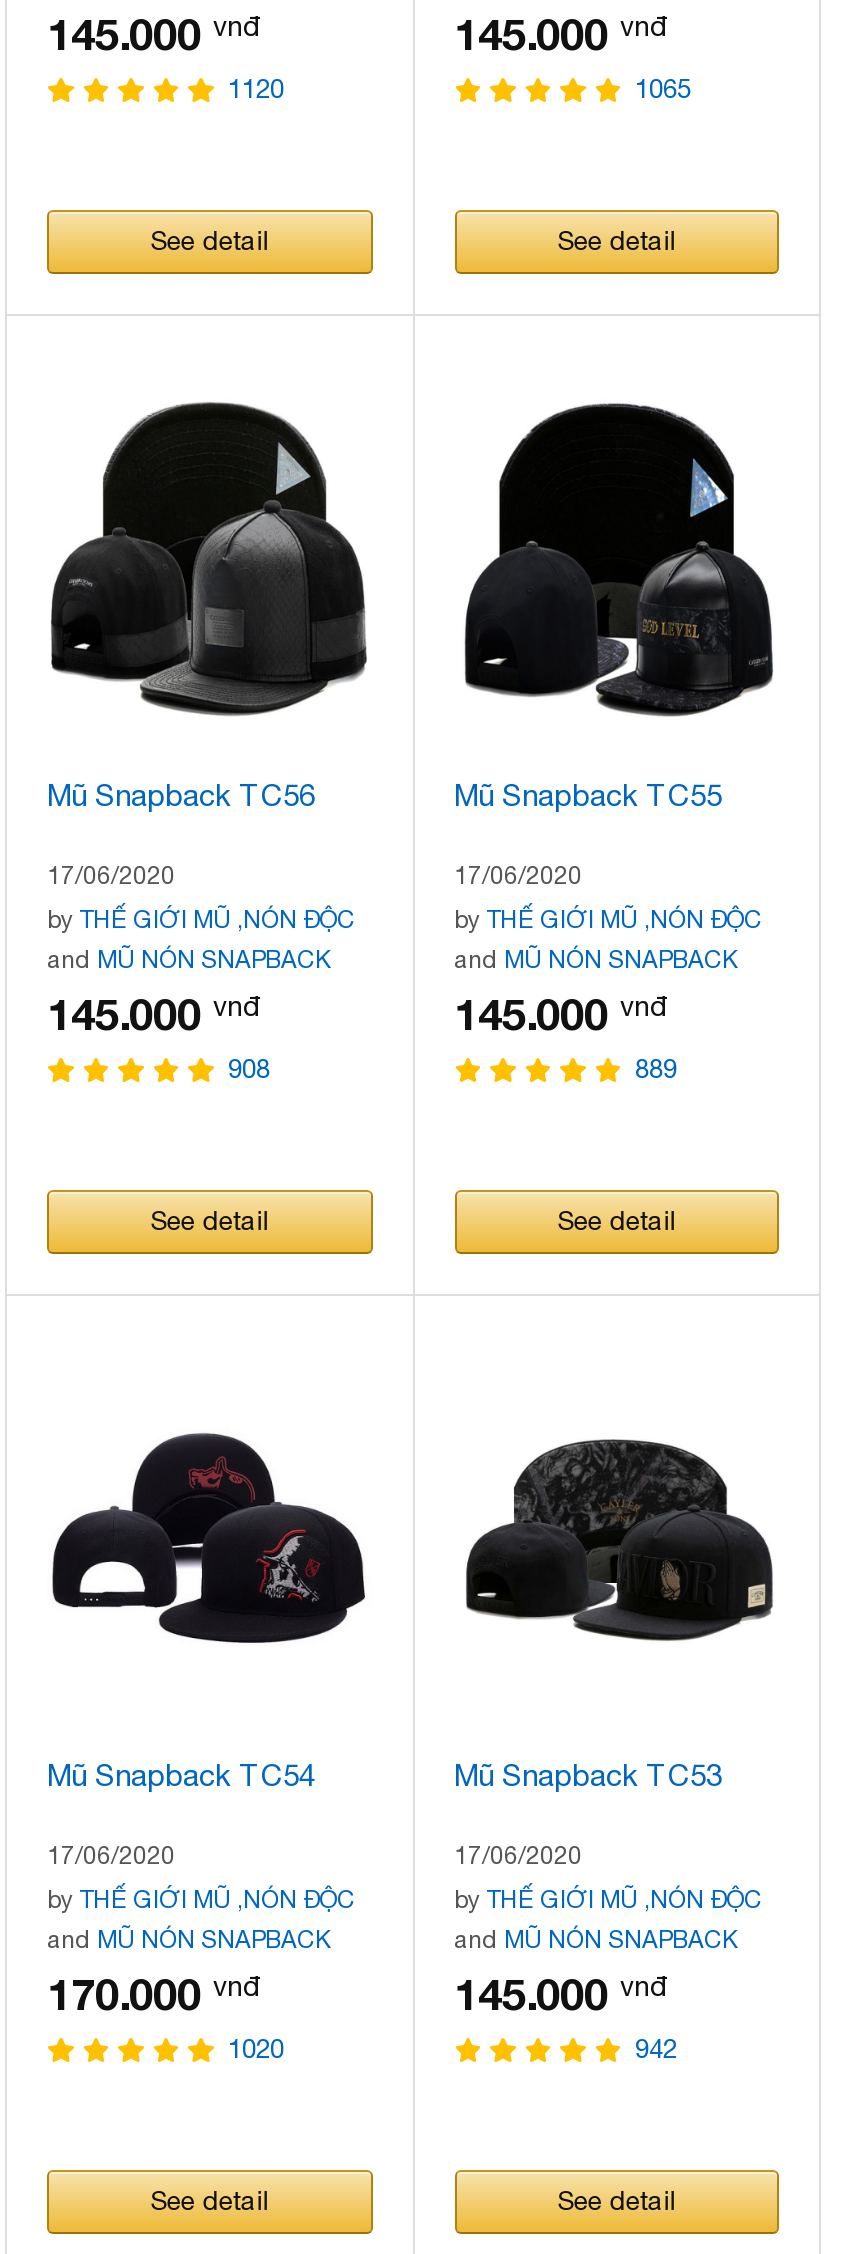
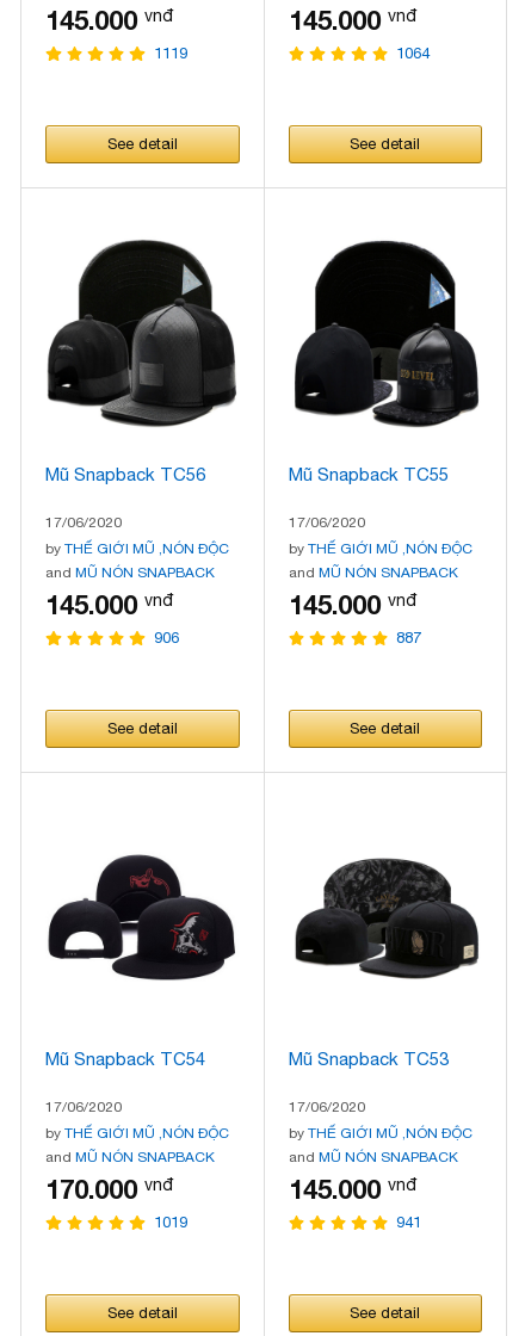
[228,74,284,104] 1120 -> [153,44,187,62] 1119
[635,74,691,104] 1065 -> [396,44,430,62] 1064
[228,1054,270,1084] 908 -> [153,629,178,647] 906
[635,1054,677,1084] 889 -> [396,629,421,647] 887
[228,2034,284,2064] 1020 -> [153,1213,187,1231] 1019
[635,2034,677,2064] 942 -> [396,1213,421,1231] 941

